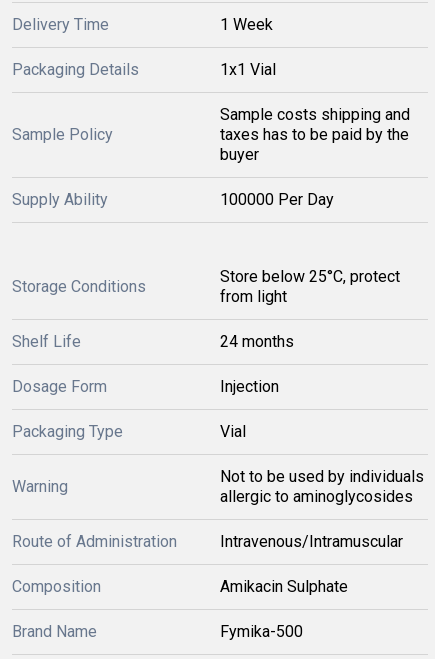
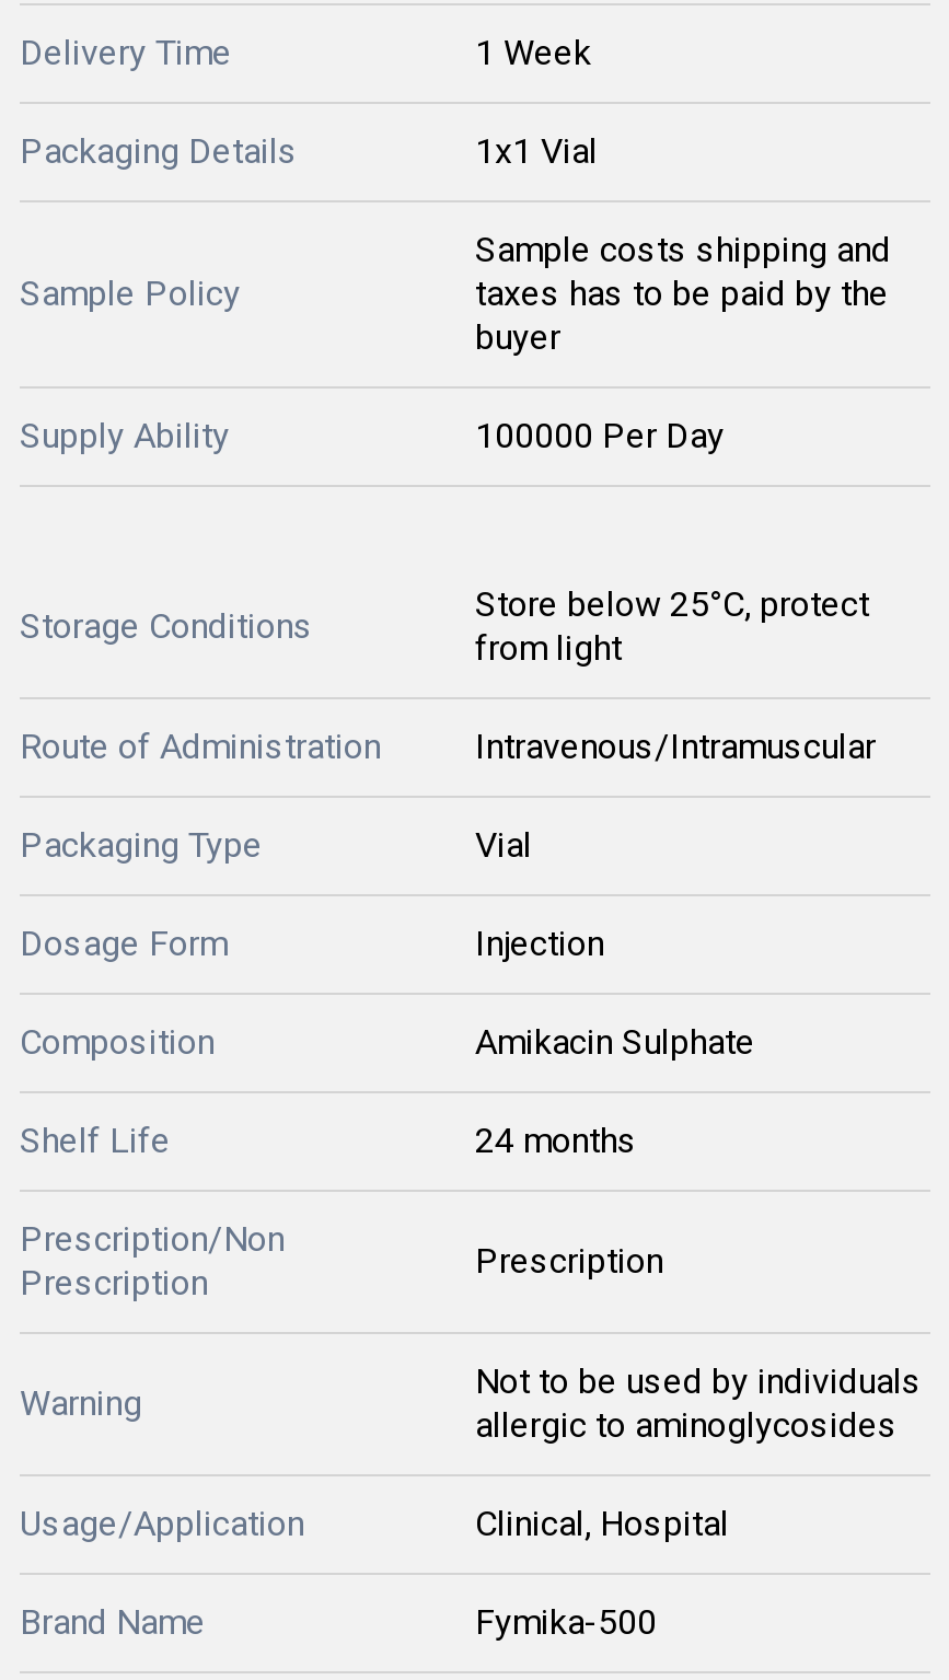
moved [12,332,294,351] -> [20,1120,637,1161]: Shelf Life | 24 months
none -> [20,1218,285,1304] Prescription/Non | Prescription
none -> [475,1240,663,1282] Prescription
moved [12,377,279,396] -> [20,923,604,964]: Dosage Form | Injection
moved [12,422,246,441] -> [20,824,532,866]: Packaging Type | Vial
moved [12,467,424,506] -> [20,1360,922,1446]: Warning | Not to be used by individuals | allergic to aminoglycosides
none -> [20,1503,729,1544] Usage/Application | Clinical, Hospital
moved [12,532,403,596] -> [20,726,876,1063]: Route of Administration | Intravenous/Intramuscular | Composition | Amikacin Sulphate

